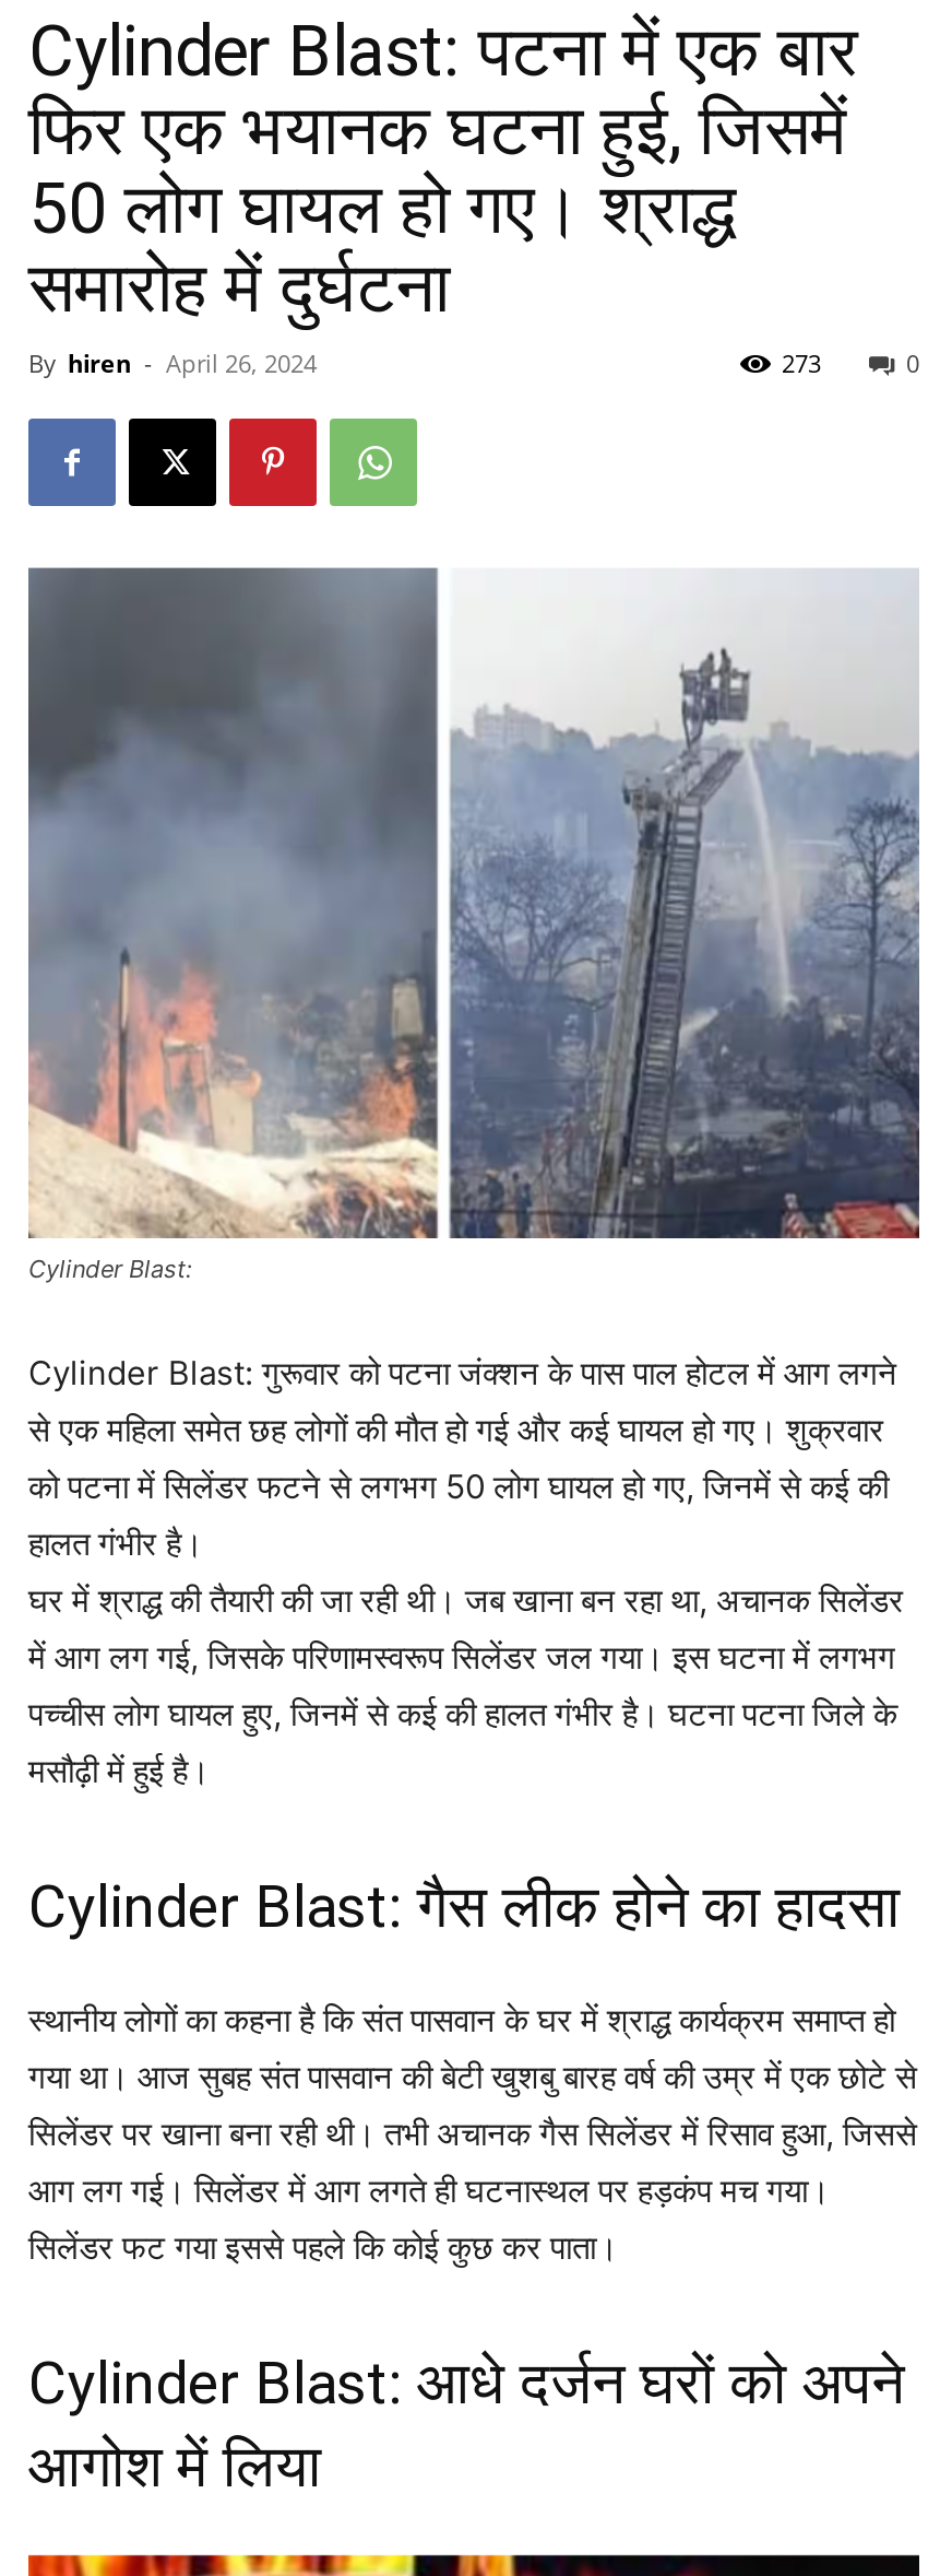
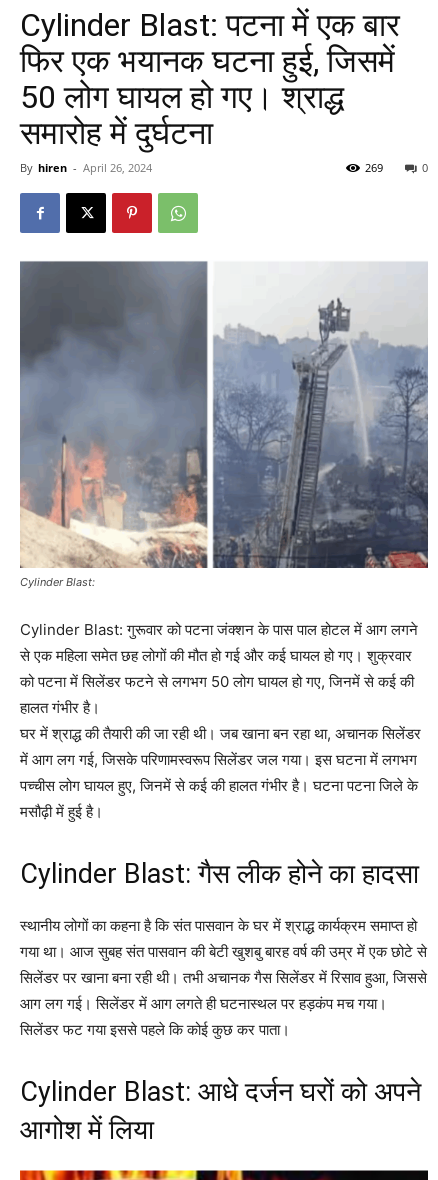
[782,346,821,379] 273 -> [365,160,383,175] 269

